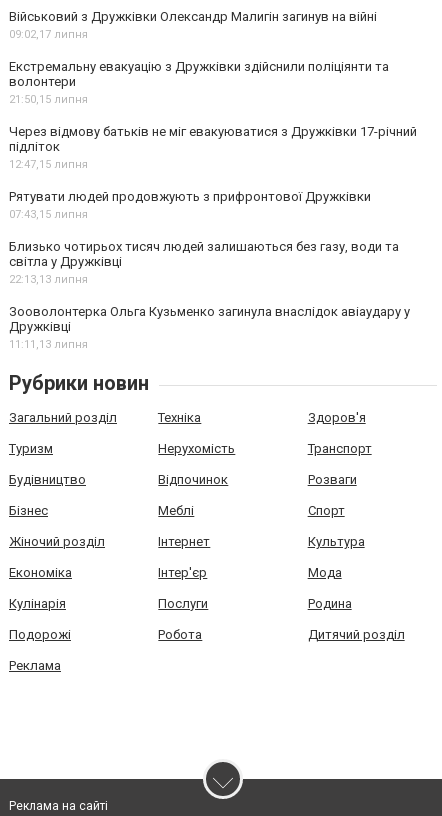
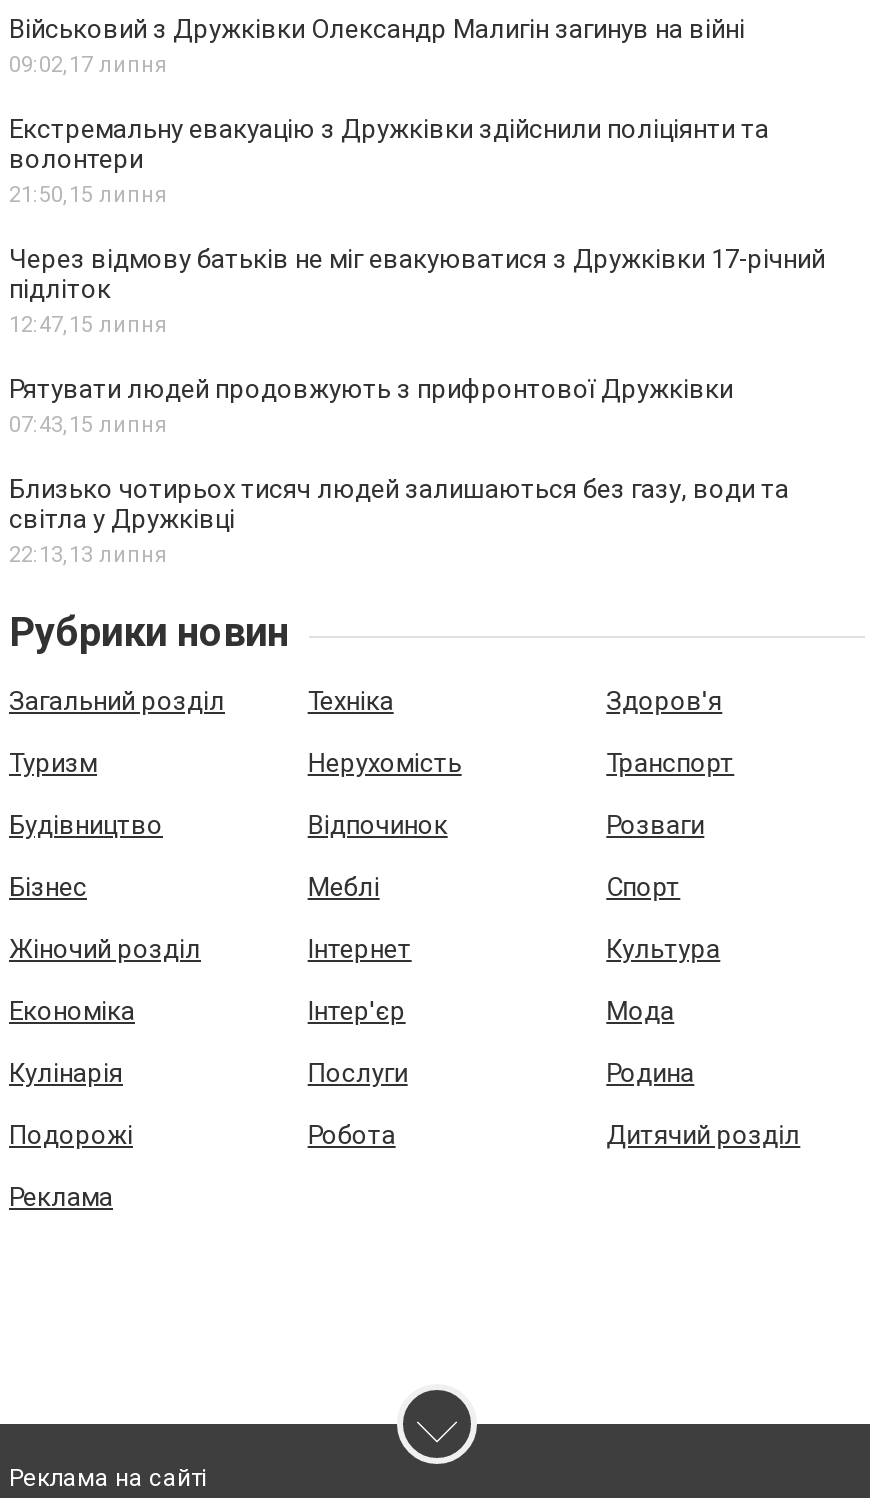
[9,304,410,351] Зооволонтерка Ольга Кузьменко загинула внаслідок авіаудару у | Дружківці | 11:11, 13 липня -> none

